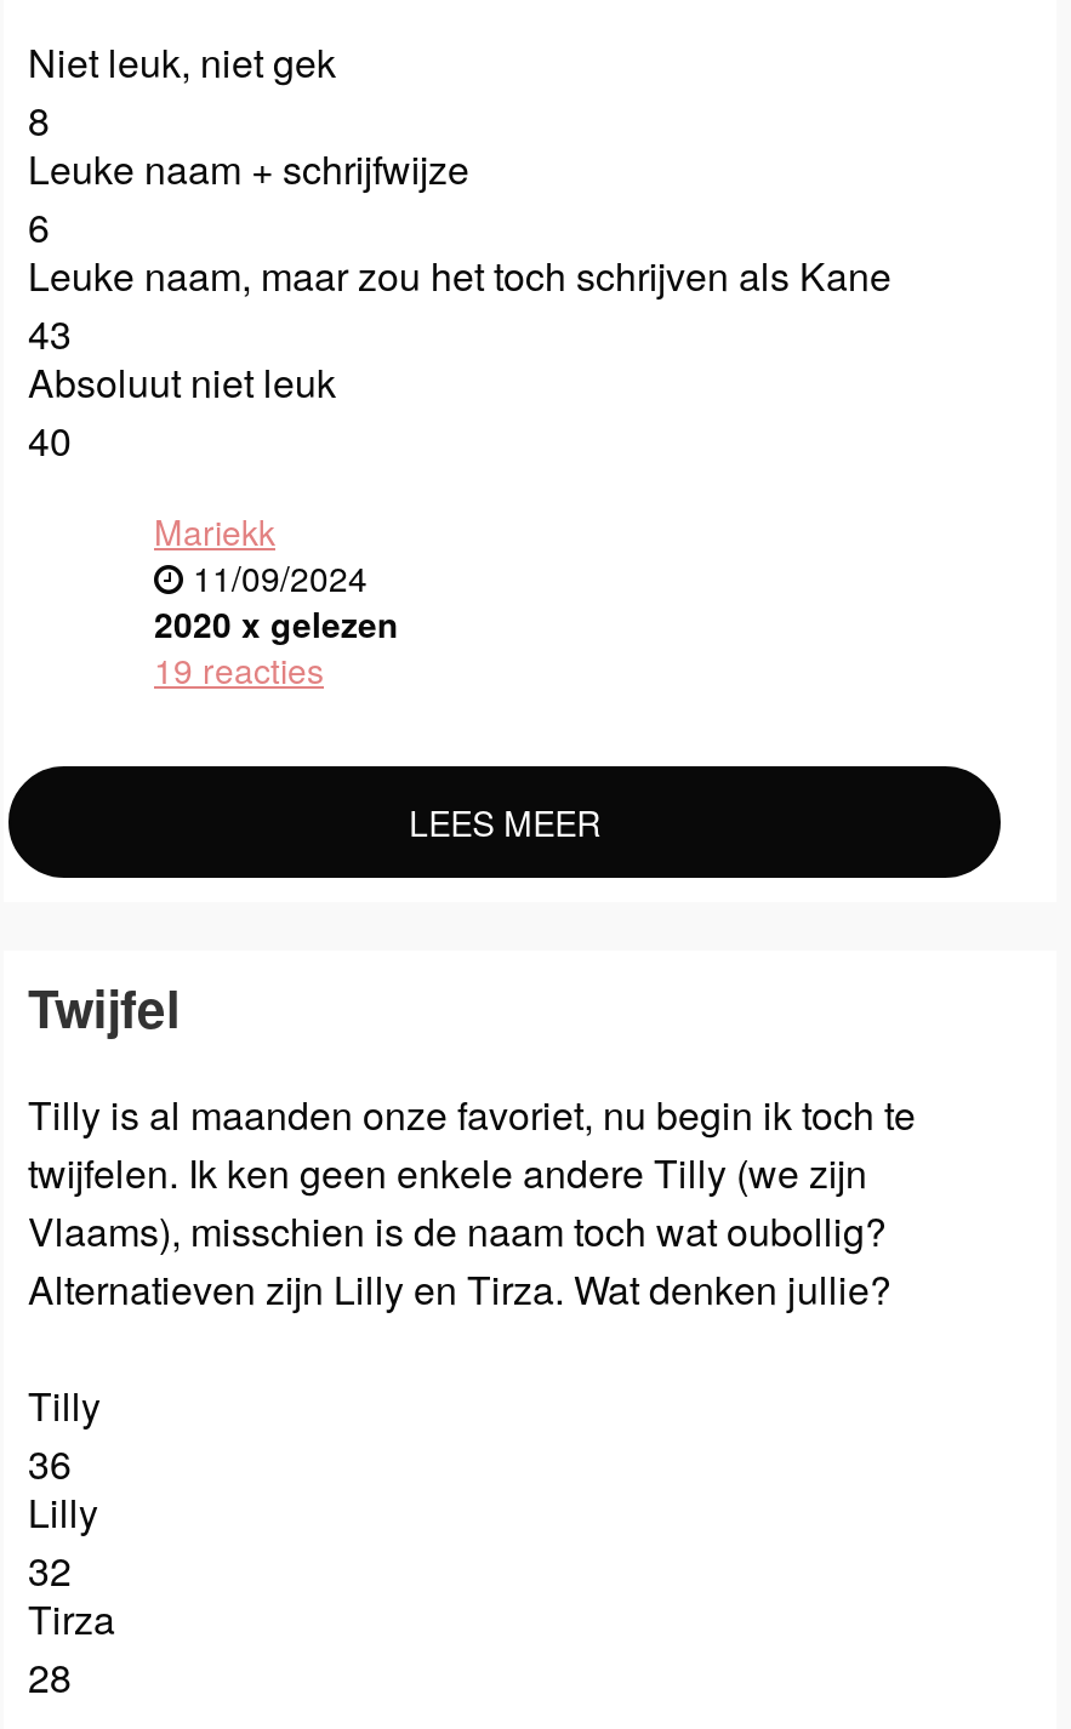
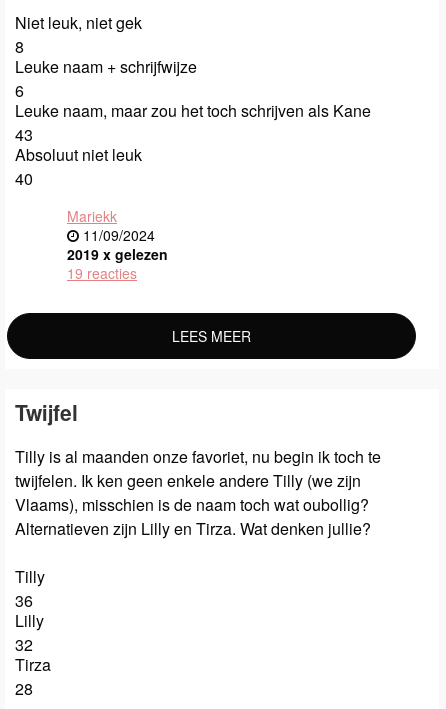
[154,599,399,647] 2020 x gelezen -> [67,244,168,264] 2019 x gelezen

